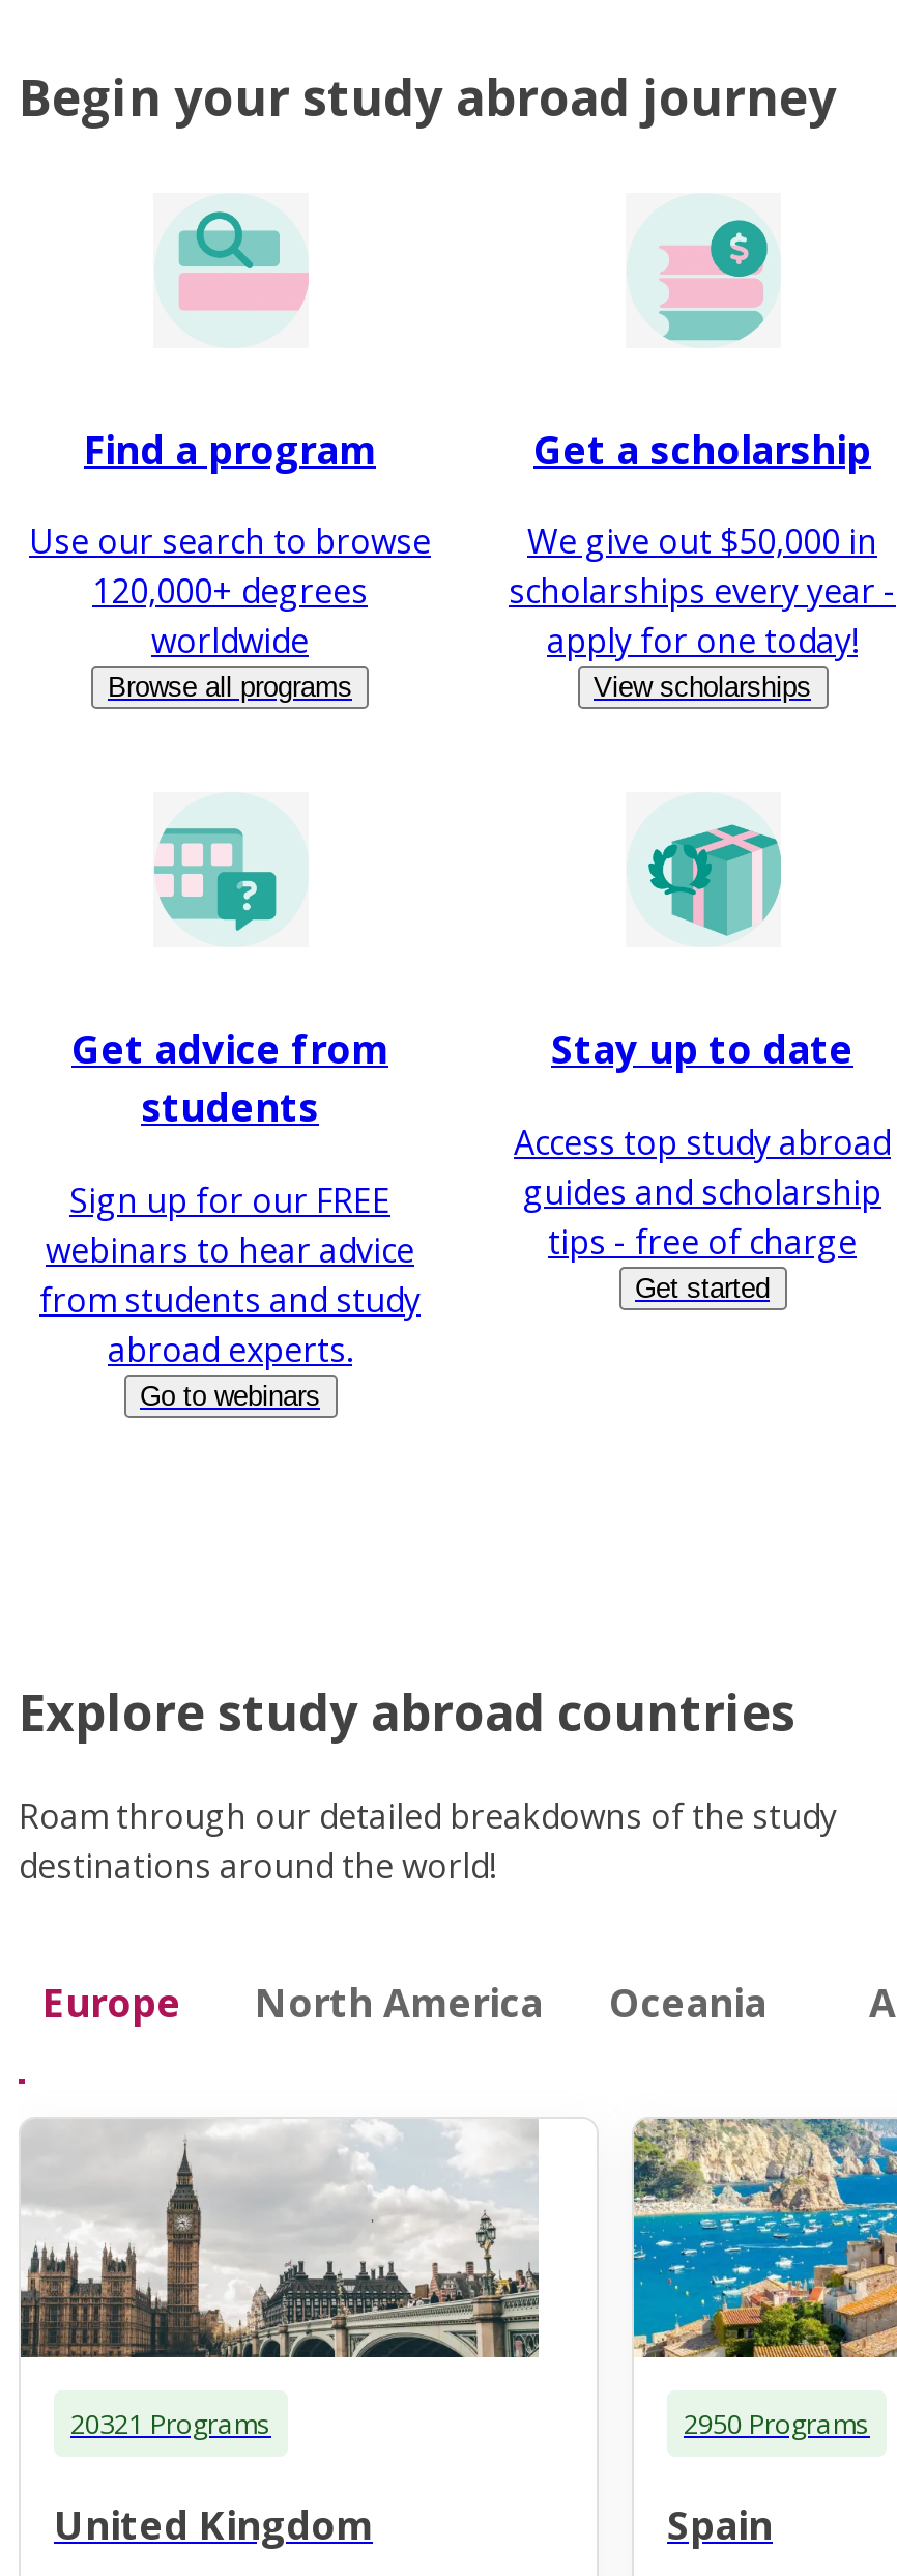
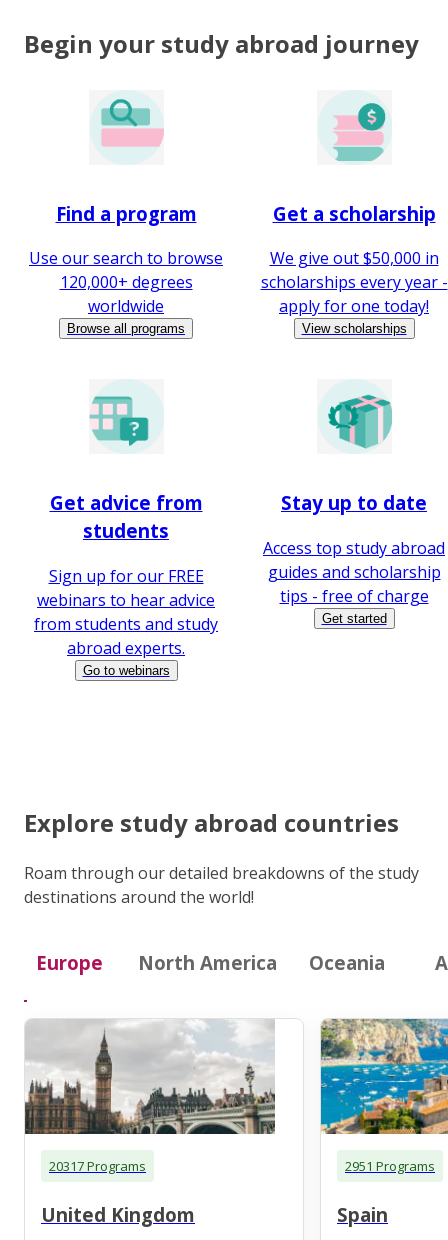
[70,2404,271,2441] 20321 Programs -> [49,1157,146,1175] 20317 Programs
[684,2404,870,2441] 2950 Programs -> [345,1157,435,1175] 2951 Programs

